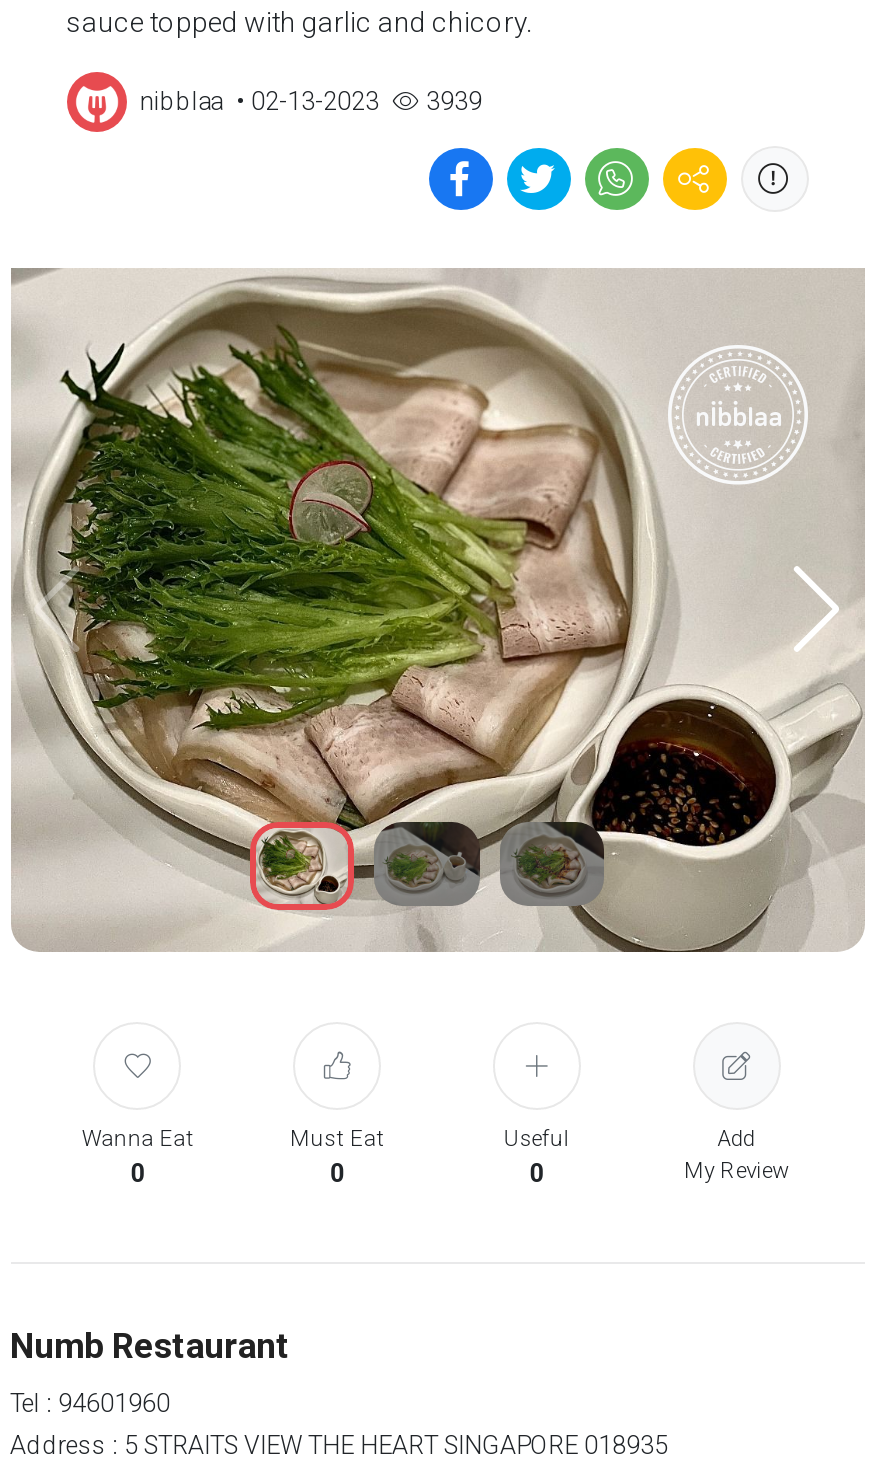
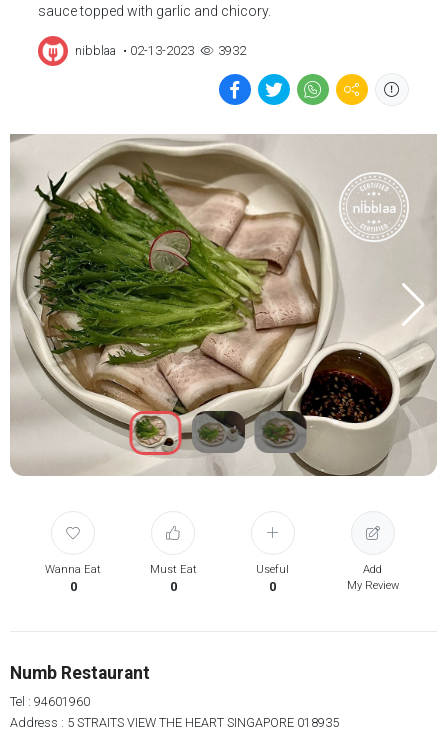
[140,86,482,116] nibblaa • 02-13-2023 3939 -> [74,43,245,58] nibblaa • 02-13-2023 3932

